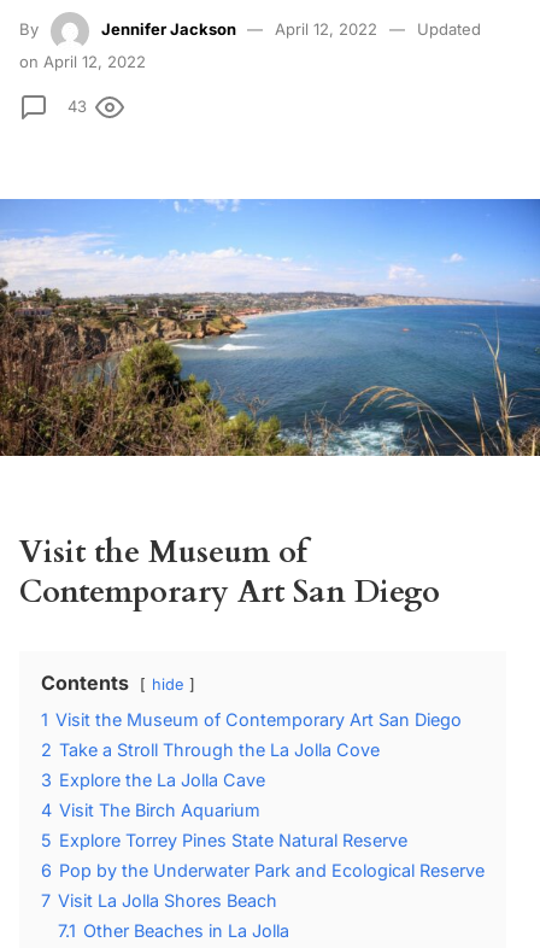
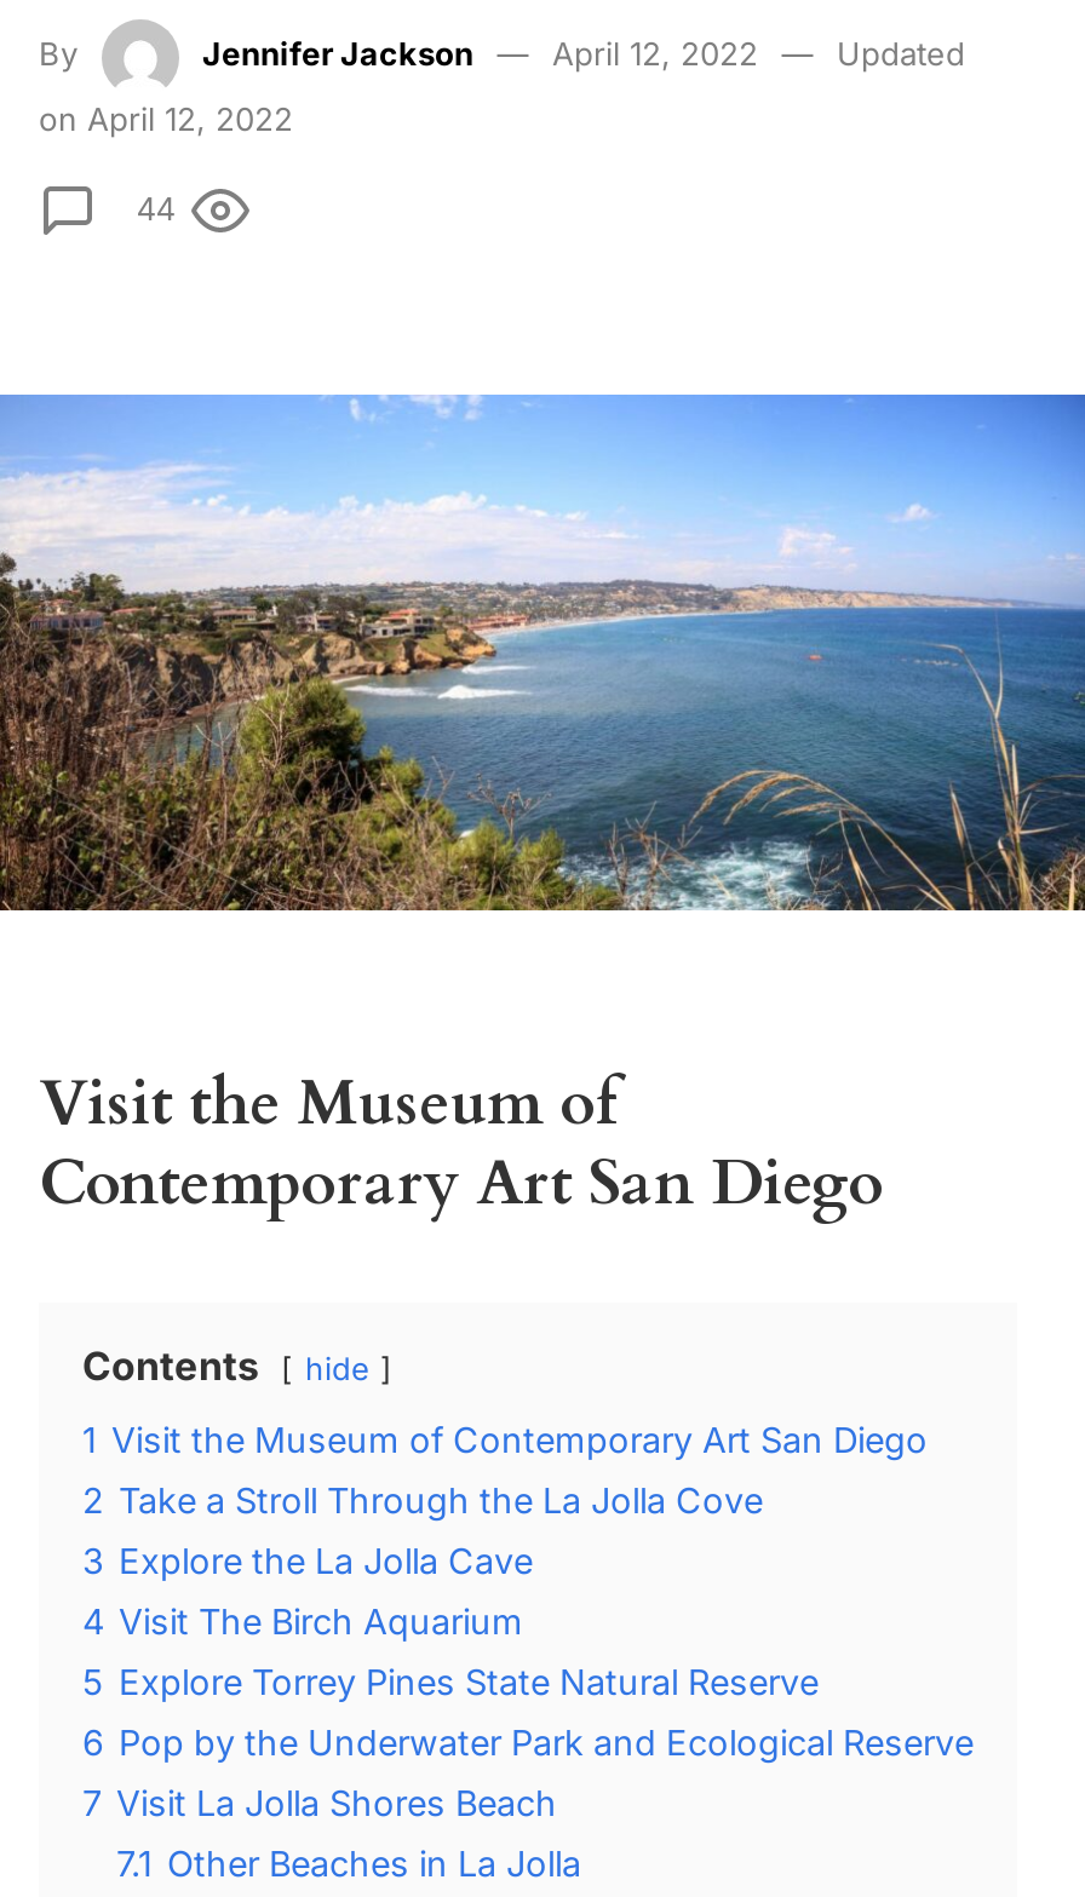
[68,97,87,116] 43 -> [136,189,175,228] 44

